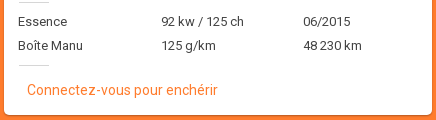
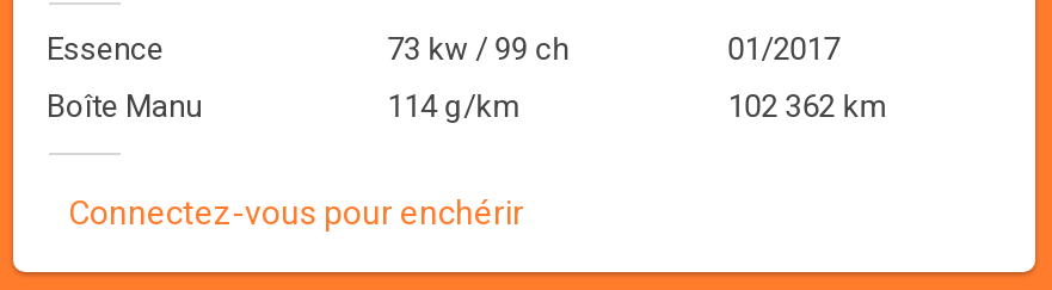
[161,14,244,29] 92 kw / 125 ch -> [387,31,569,67] 73 kw / 99 ch
[303,14,350,29] 06/2015 -> [728,31,840,67] 01/2017
[161,38,216,53] 125 g/km -> [387,88,518,124] 114 g/km
[303,38,362,53] 48 230 km -> [728,88,886,124] 102 362 km

